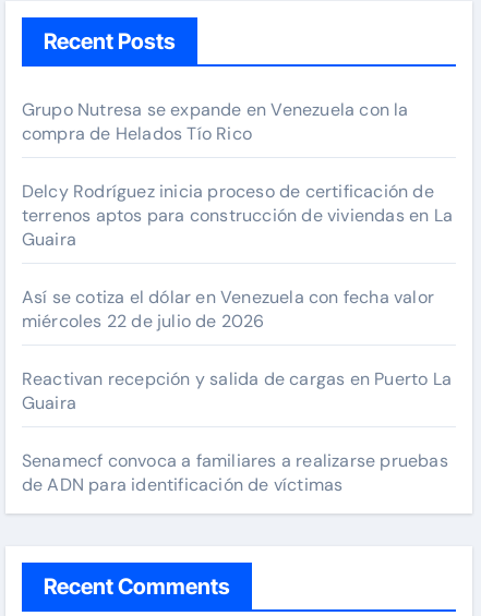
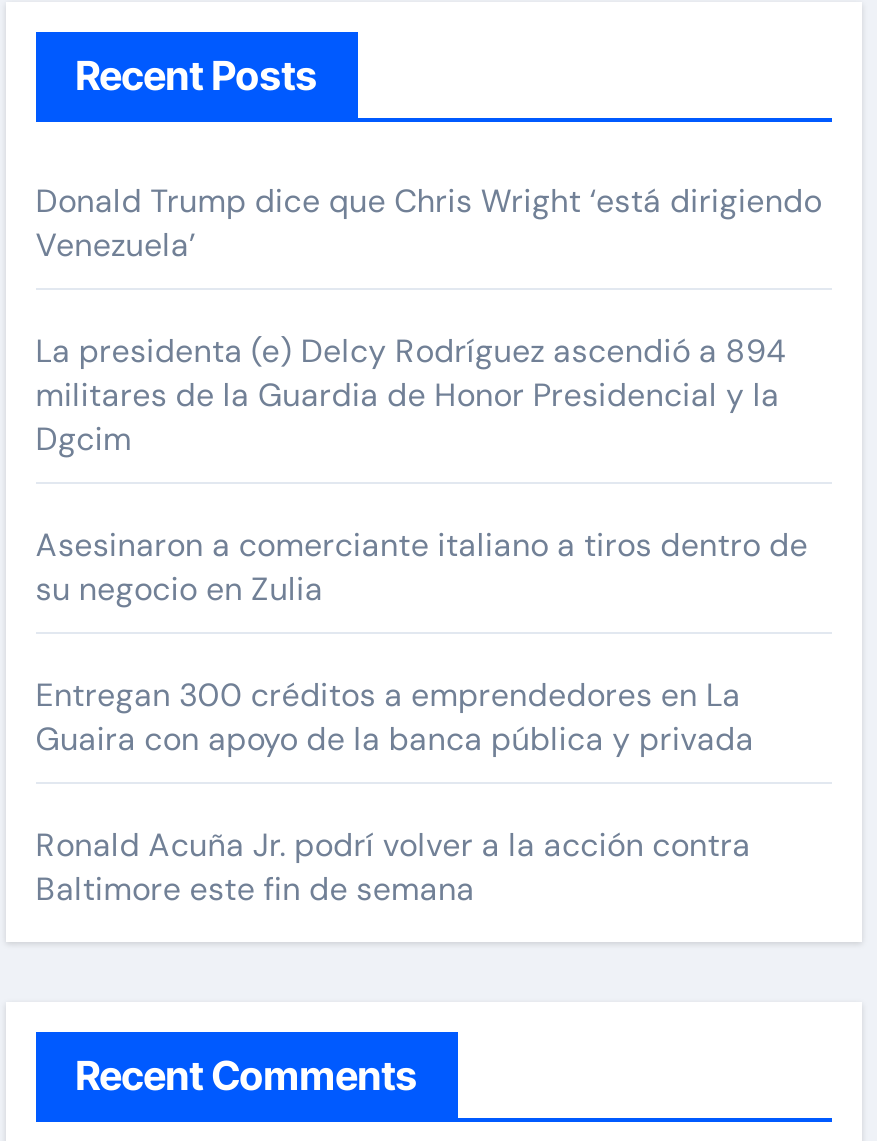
[22,98,409,145] Grupo Nutresa se expande en Venezuela con la | compra de Helados Tío Rico -> [36,180,822,266] Donald Trump dice que Chris Wright ‘está dirigiendo | Venezuela’
[22,180,453,251] Delcy Rodríguez inicia proceso de certificación de | terrenos aptos para construcción de viviendas en La | Guaira -> [36,330,787,460] La presidenta (e) Delcy Rodríguez ascendió a 894 | militares de la Guardia de Honor Presidencial y la | Dgcim
[22,285,434,332] Así se cotiza el dólar en Venezuela con fecha valor | miércoles 22 de julio de 2026 -> [36,524,808,610] Asesinaron a comerciante italiano a tiros dentro de | su negocio en Zulia
[22,367,452,414] Reactivan recepción y salida de cargas en Puerto La | Guaira -> [36,674,754,760] Entregan 300 créditos a emprendedores en La | Guaira con apoyo de la banca pública y privada
[22,449,448,496] Senamecf convoca a familiares a realizarse pruebas | de ADN para identificación de víctimas -> [36,824,751,910] Ronald Acuña Jr. podrí volver a la acción contra | Baltimore este fin de semana

